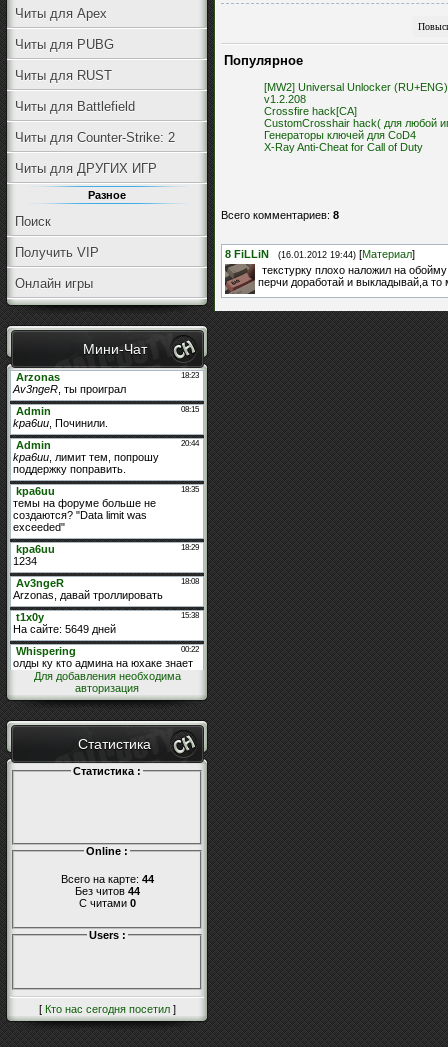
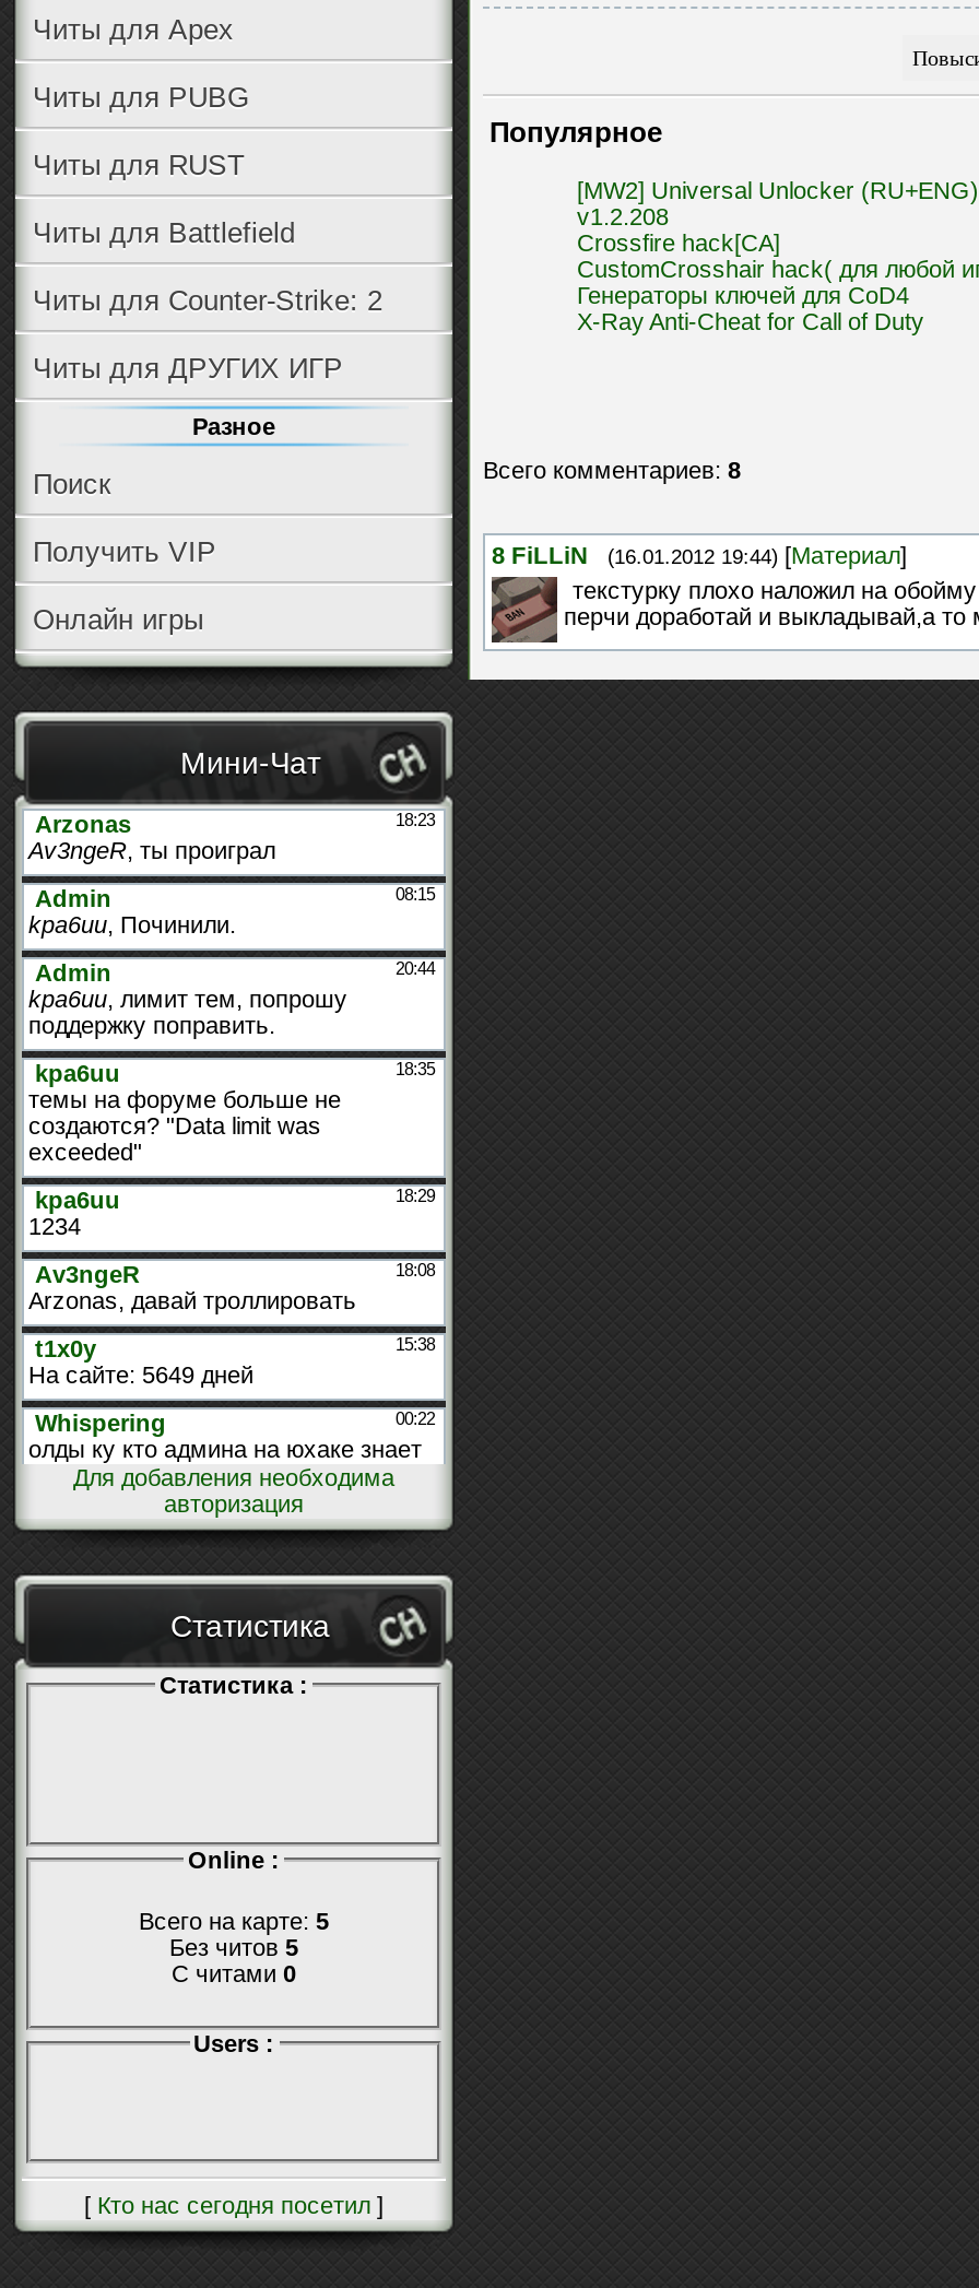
[60,873,153,885] Всего на карте: 44 -> [139,1907,329,1933] Всего на карте: 5
[74,885,139,897] Без читов 44 -> [169,1933,298,1959] Без читов 5

